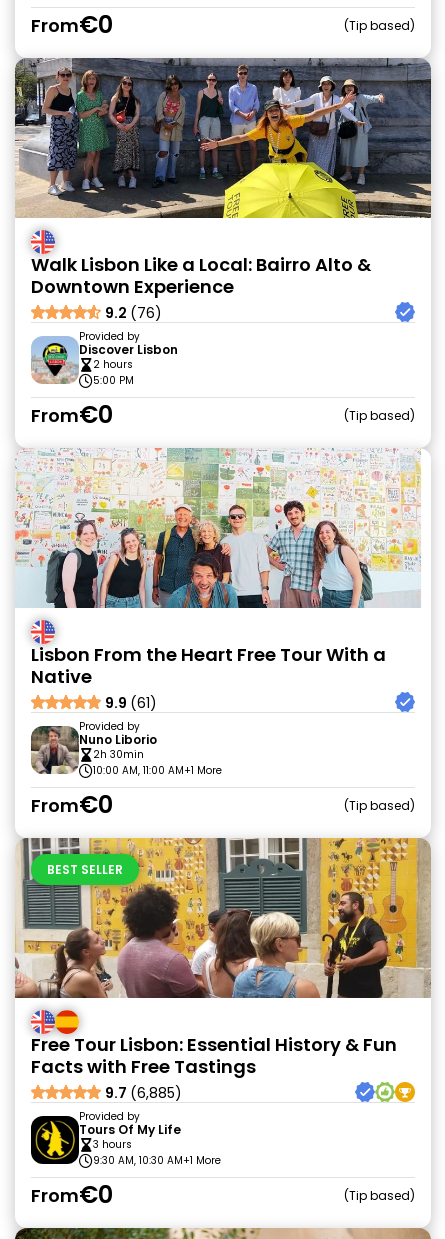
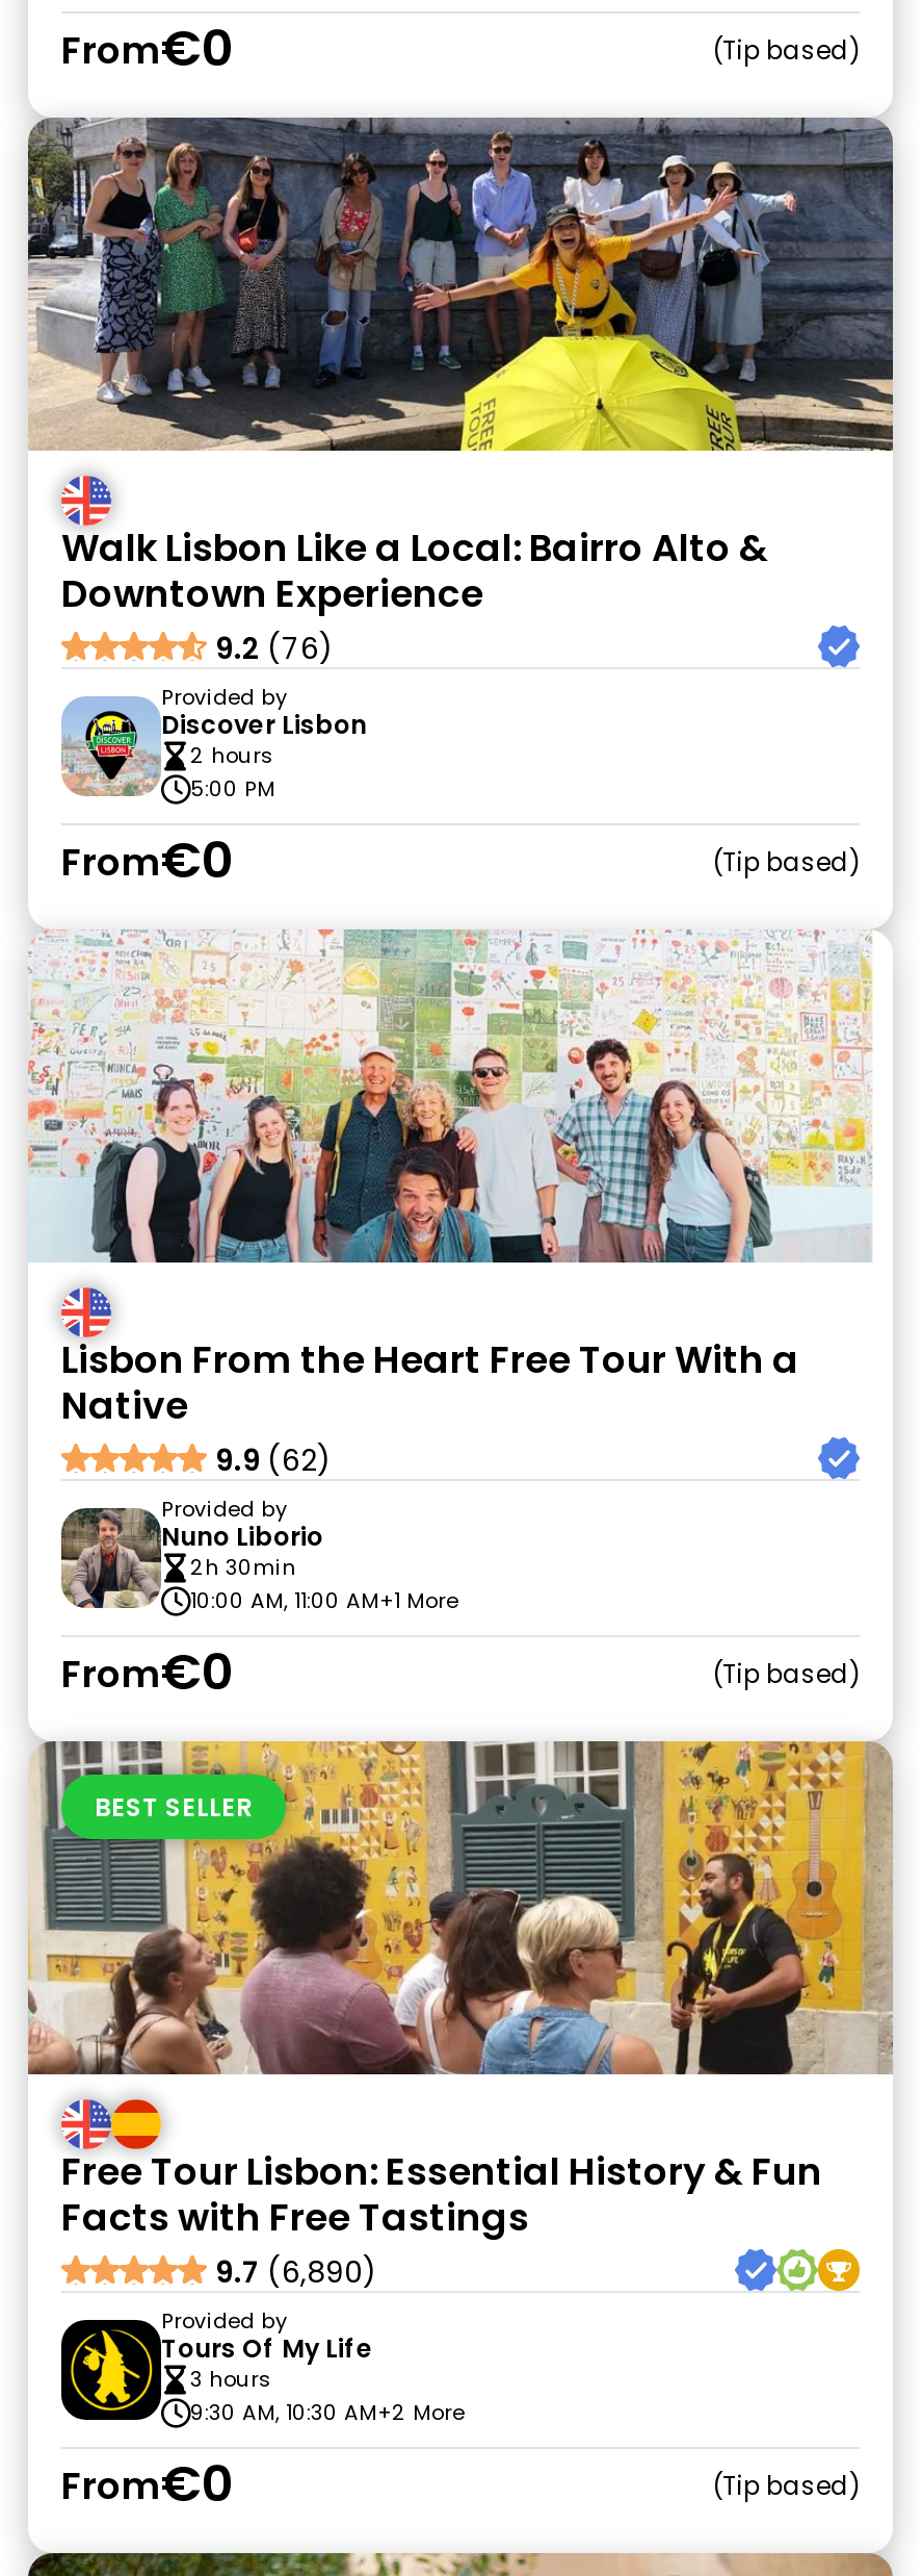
[105,693,157,713] 9.9 (61) -> [215,1439,332,1481] 9.9 (62)
[105,1083,182,1103] 9.7 (6,885) -> [215,2251,377,2293] 9.7 (6,890)
[93,1153,221,1168] 9:30 AM, 10:30 AM+1 More -> [190,2397,465,2428] 9:30 AM, 10:30 AM+2 More

